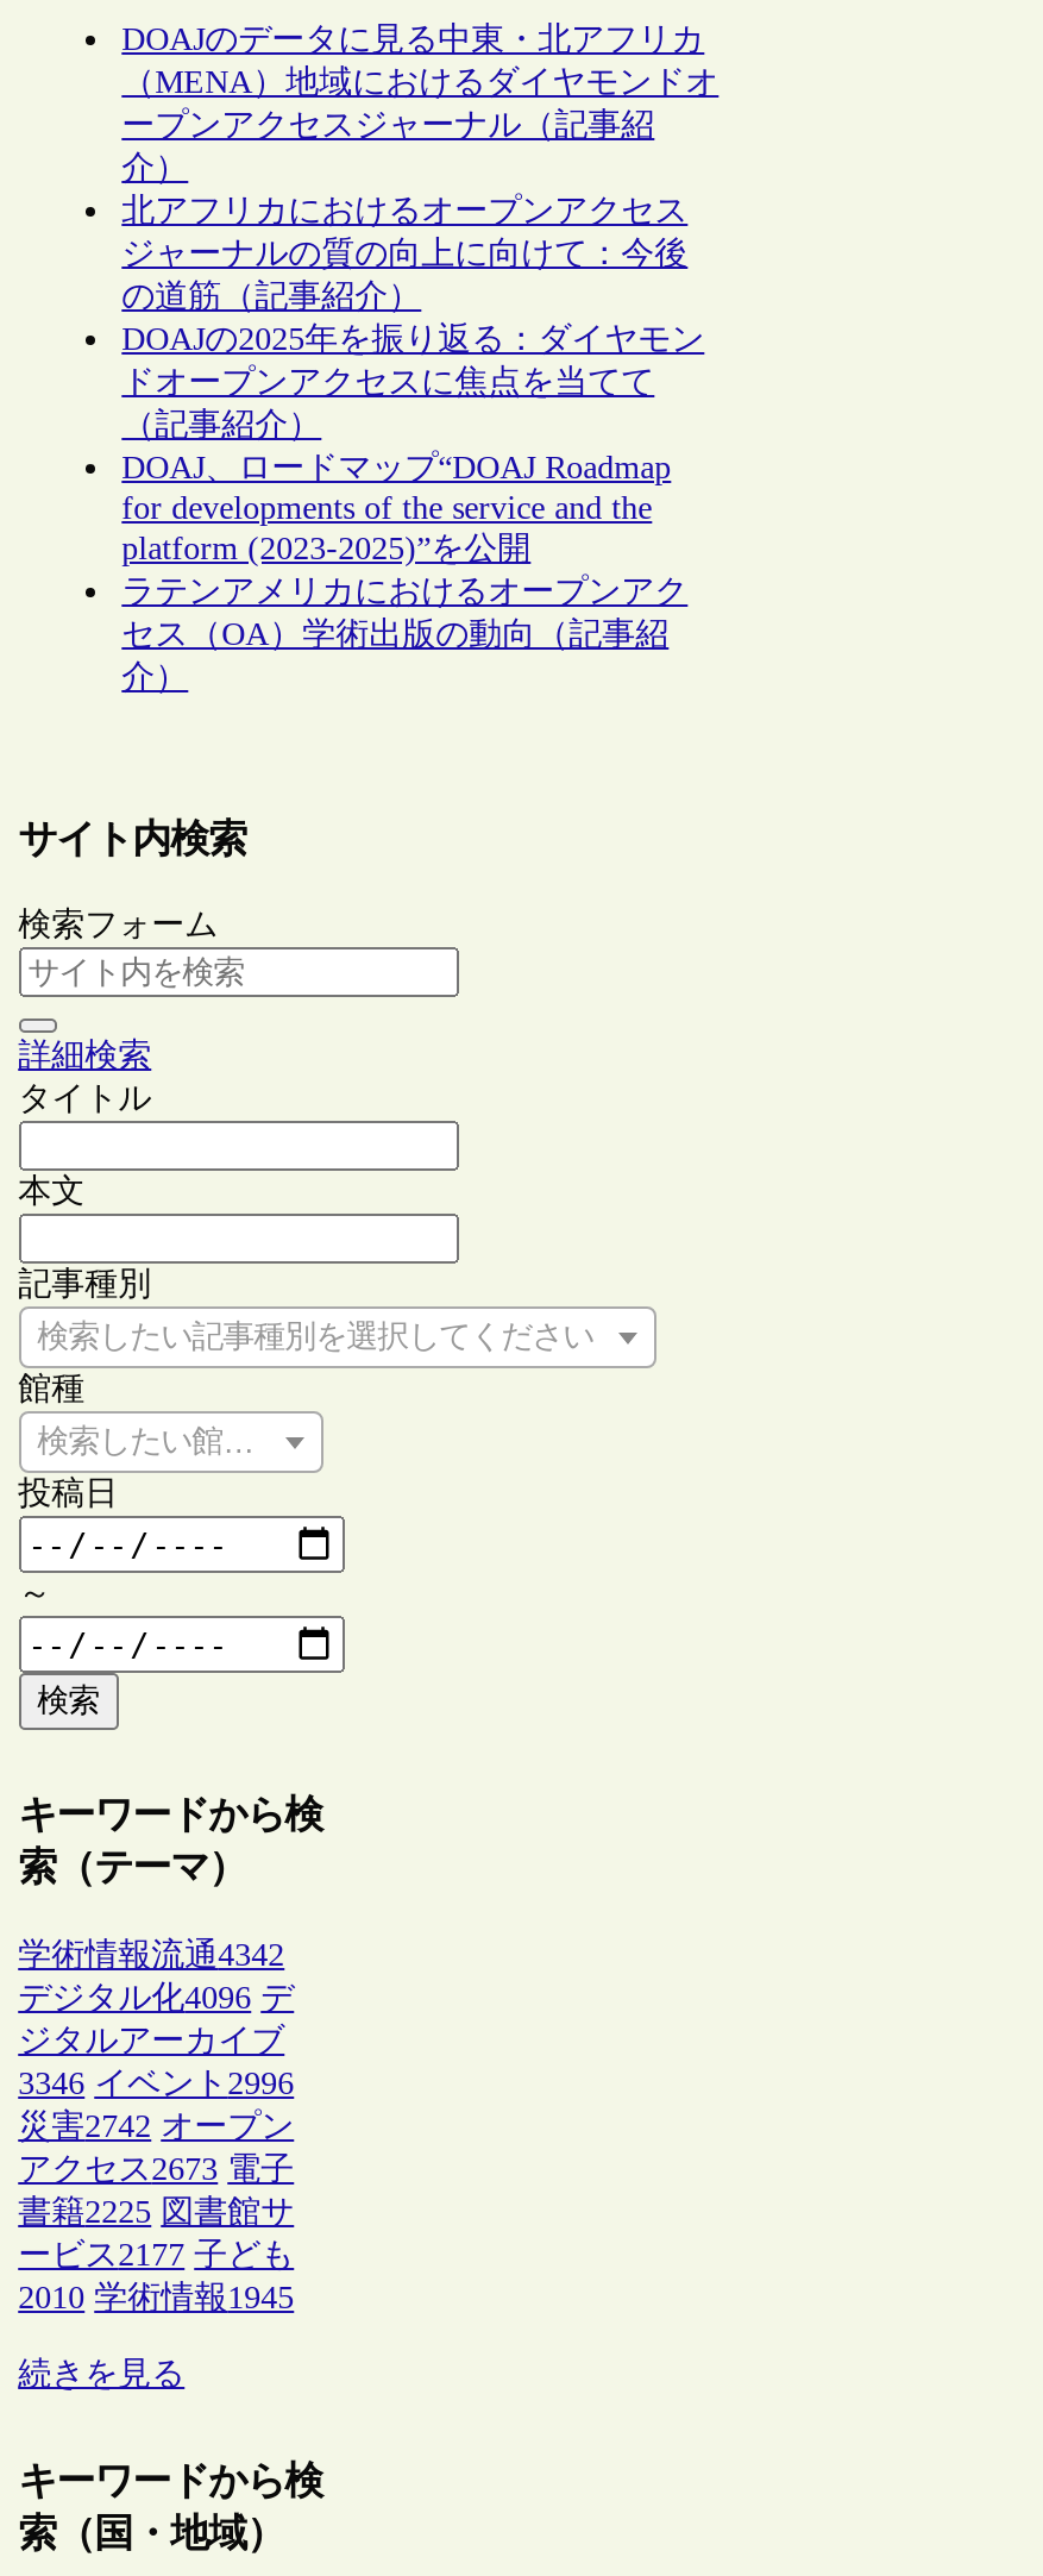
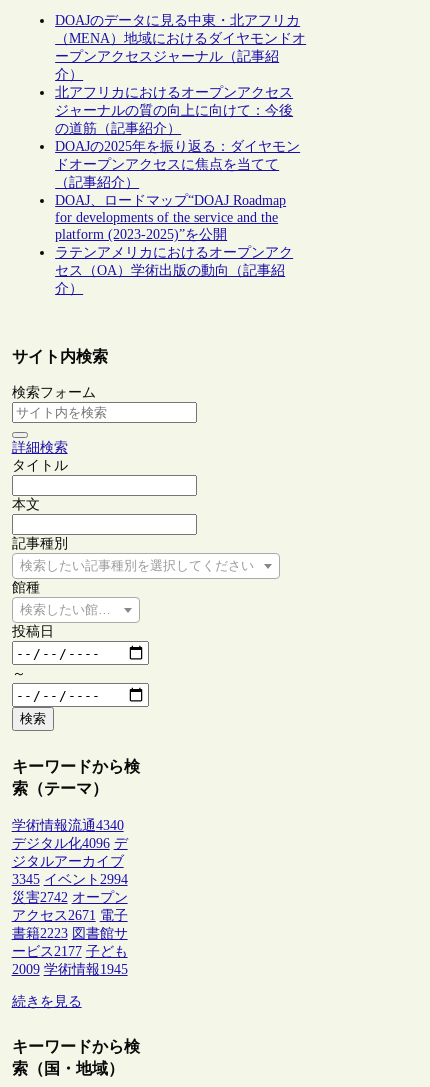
[18,1937,284,1972] 学術情報流通4342 -> [12,818,124,833] 学術情報流通4340
[18,2065,294,2101] 3346 イベント2996 -> [12,872,128,887] 3345 イベント2994
[18,2151,294,2186] アクセス2673 電子 -> [12,908,128,923] アクセス2671 電子
[18,2194,294,2229] 書籍2225 図書館サ -> [12,926,128,941] 書籍2223 図書館サ
[18,2279,294,2315] 2010 学術情報1945 -> [12,962,128,977] 2009 学術情報1945

